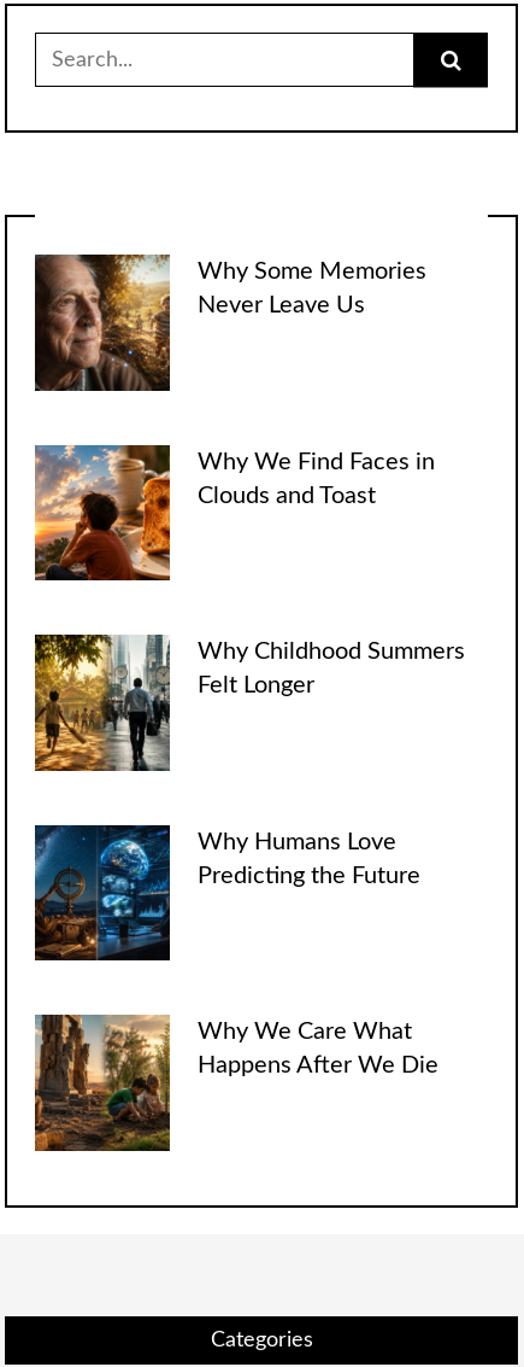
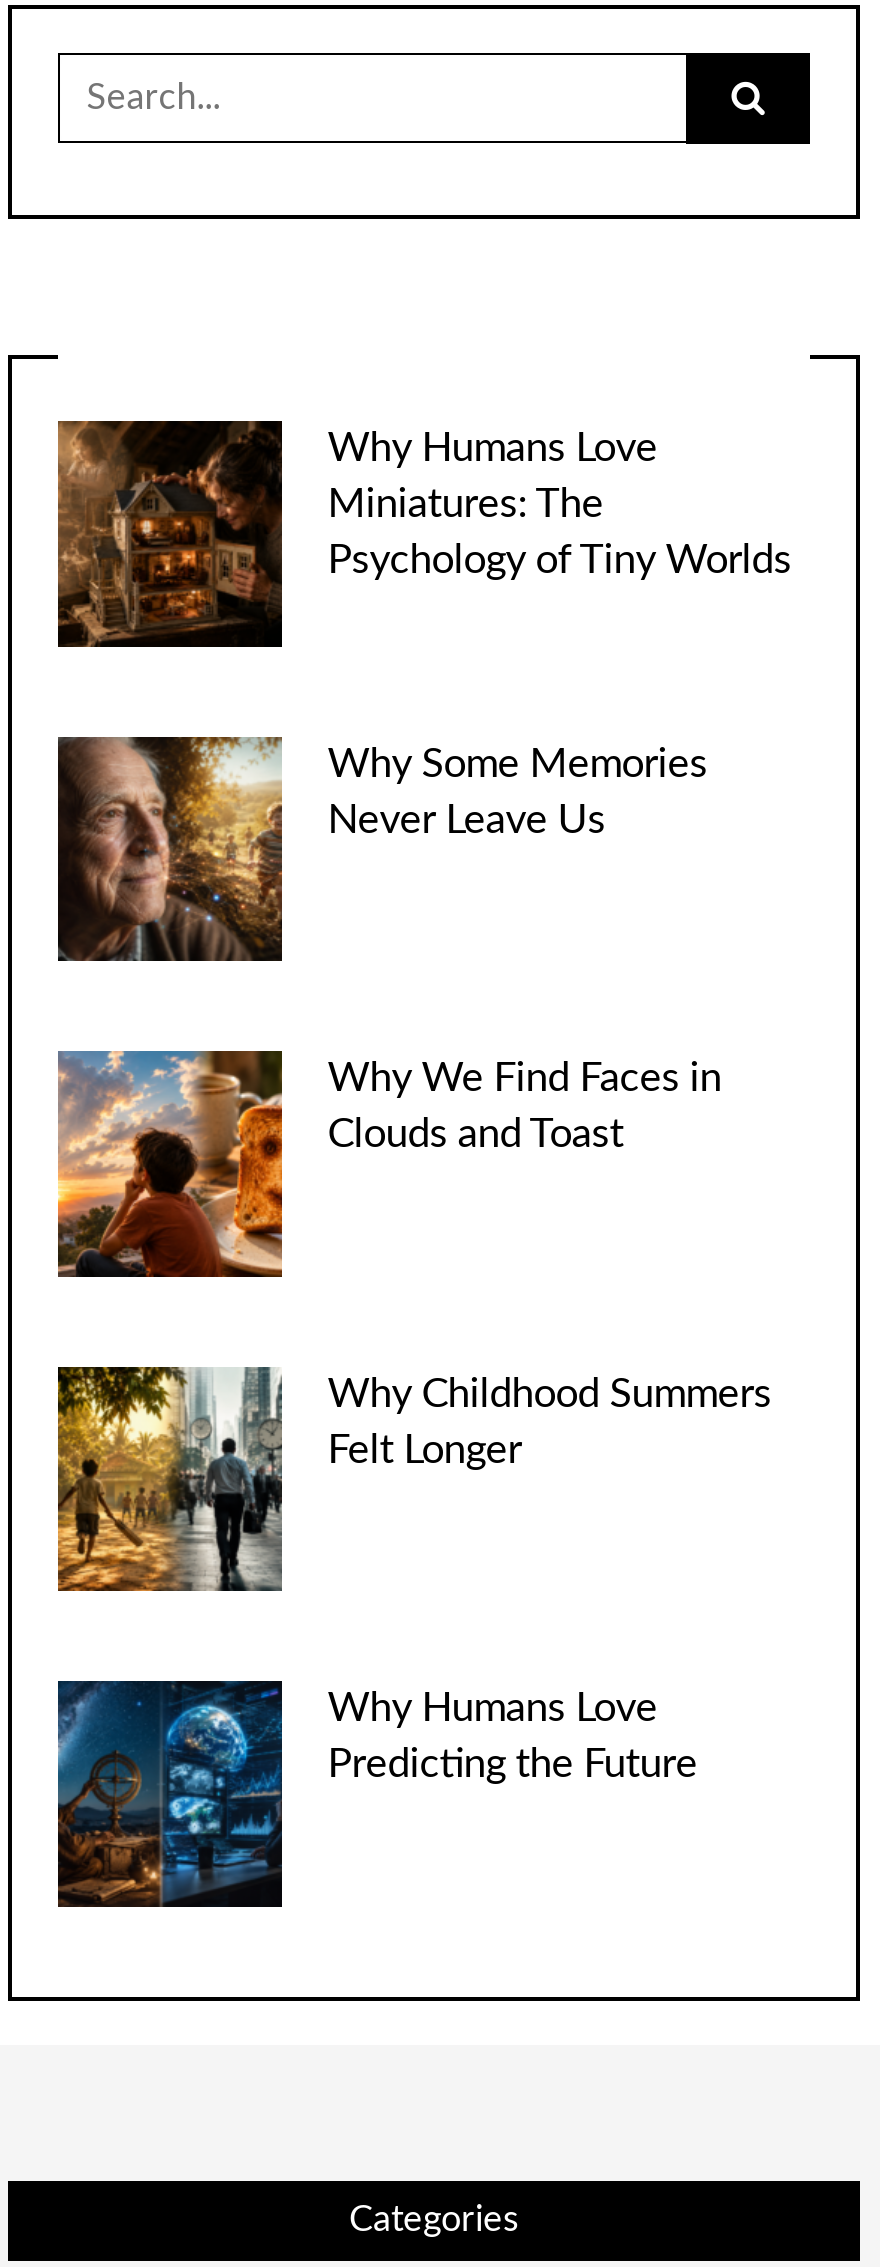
none -> [56,419,792,647] [image] | Why Humans Love | Miniatures: The | Psychology of Tiny Worlds
moved [35,252,465,888] -> [58,733,772,1785]: [image] | Why Some Memories | Never Leave Us | ... | Why Humans Love | Predicting the Future
moved [33,823,171,960] -> [54,1679,284,1907]: [image]
[34,1013,438,1151] [image] | Why We Care What | Happens After We Die -> none

